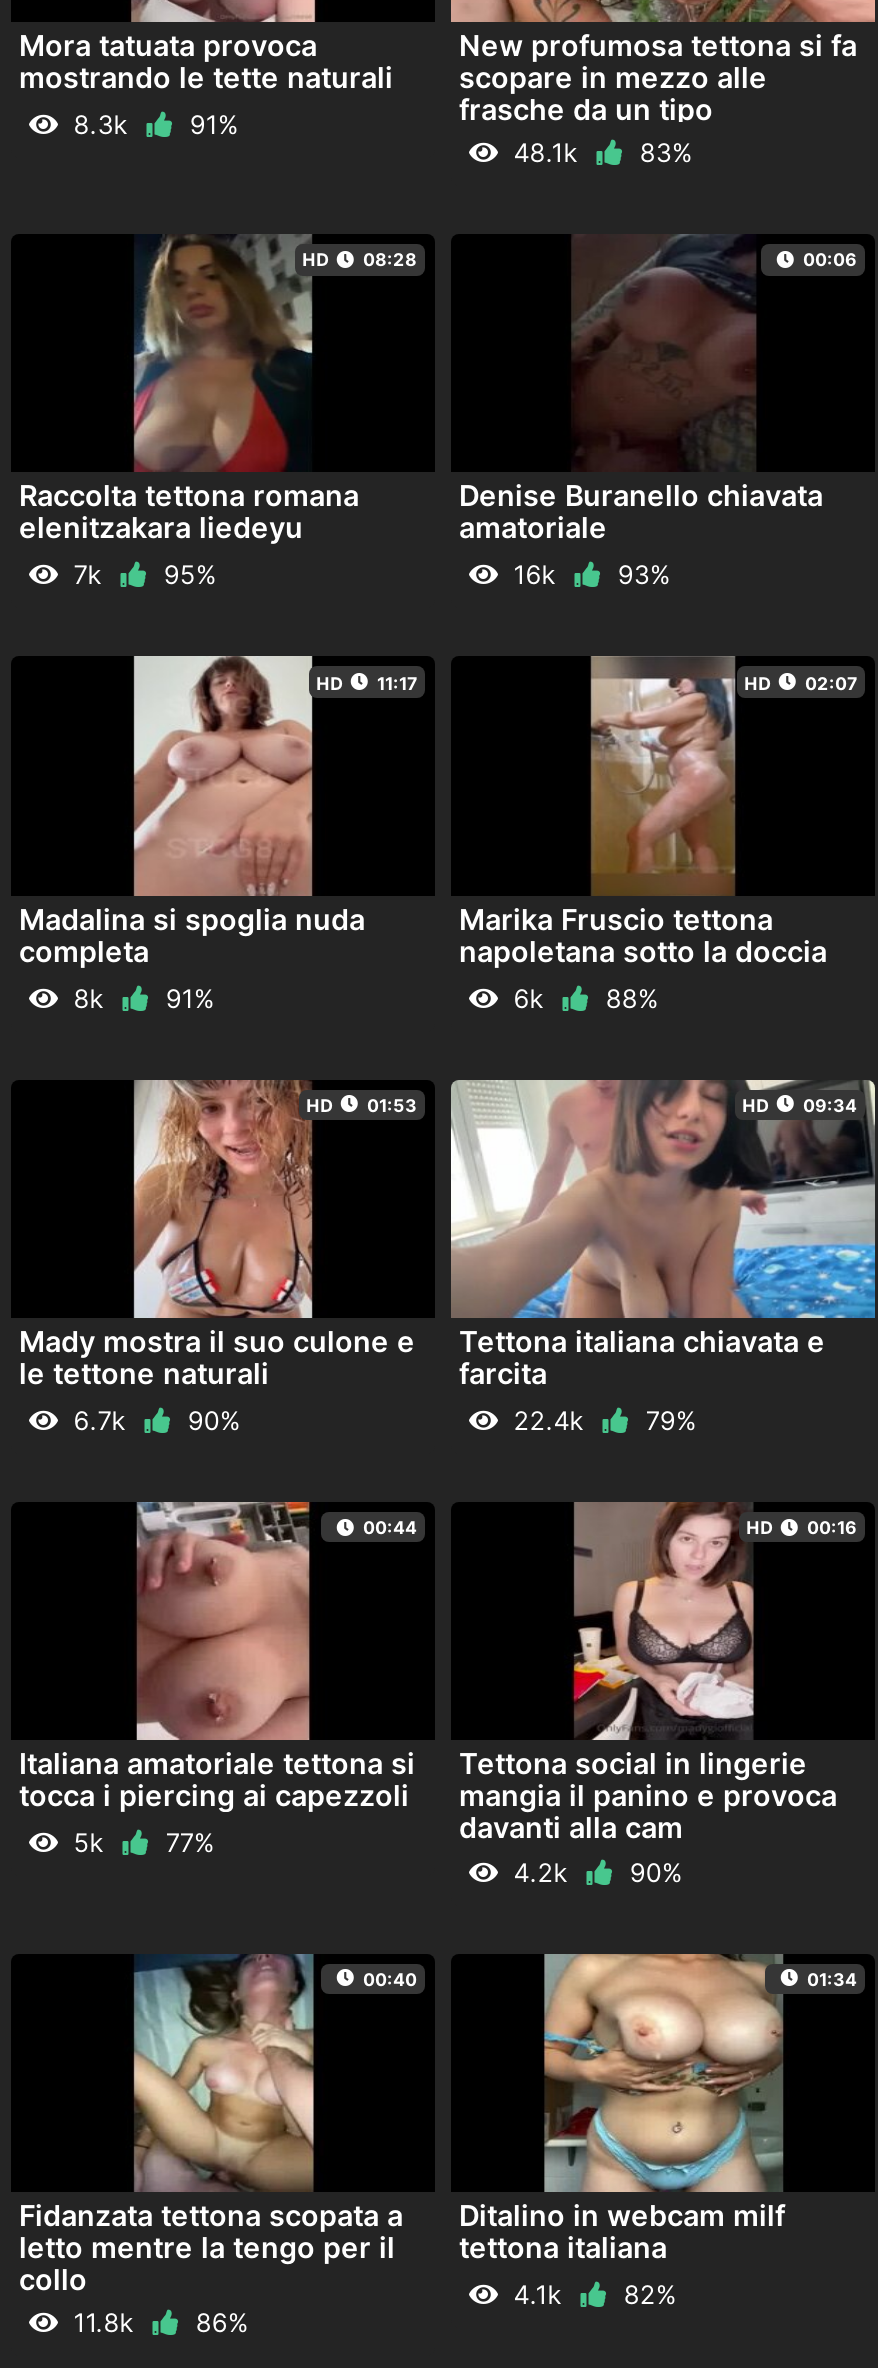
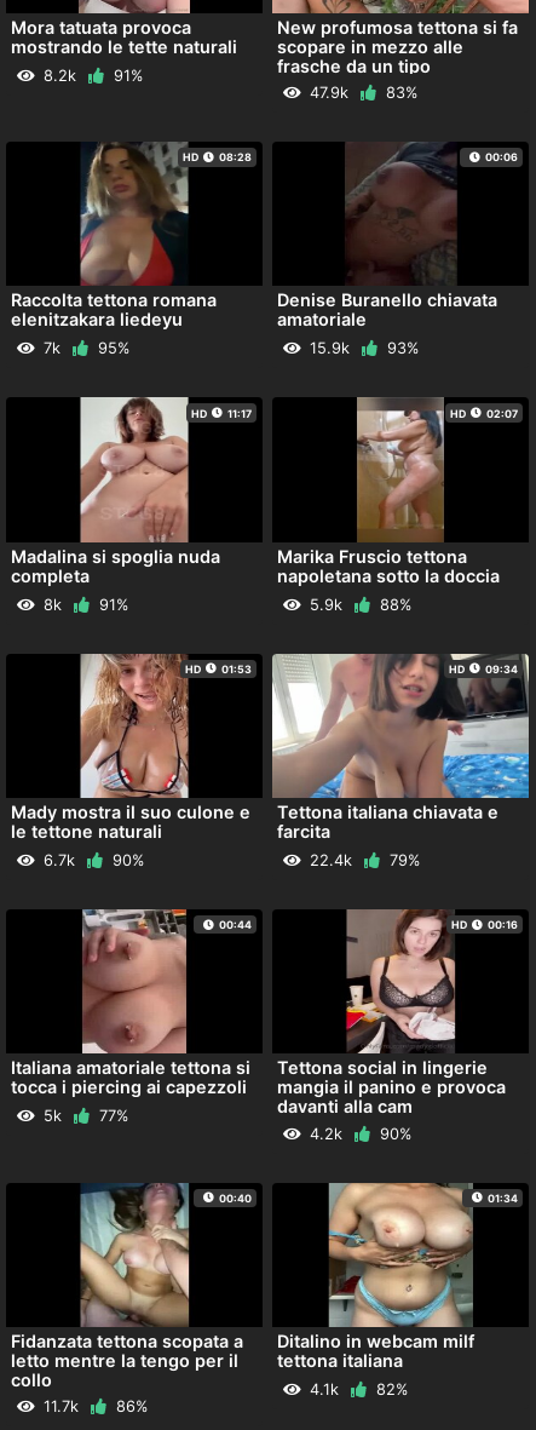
[73,110,127,140] 8.3k -> [44,66,76,85] 8.2k
[513,138,577,168] 48.1k -> [310,84,349,102] 47.9k
[513,561,555,591] 16k -> [310,340,350,358] 15.9k
[513,983,543,1013] 6k -> [310,595,343,614] 5.9k
[73,2308,133,2338] 11.8k -> [44,1398,79,1416] 11.7k

